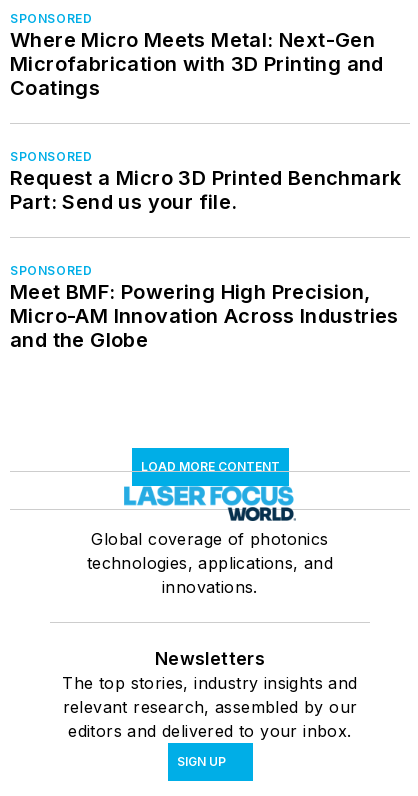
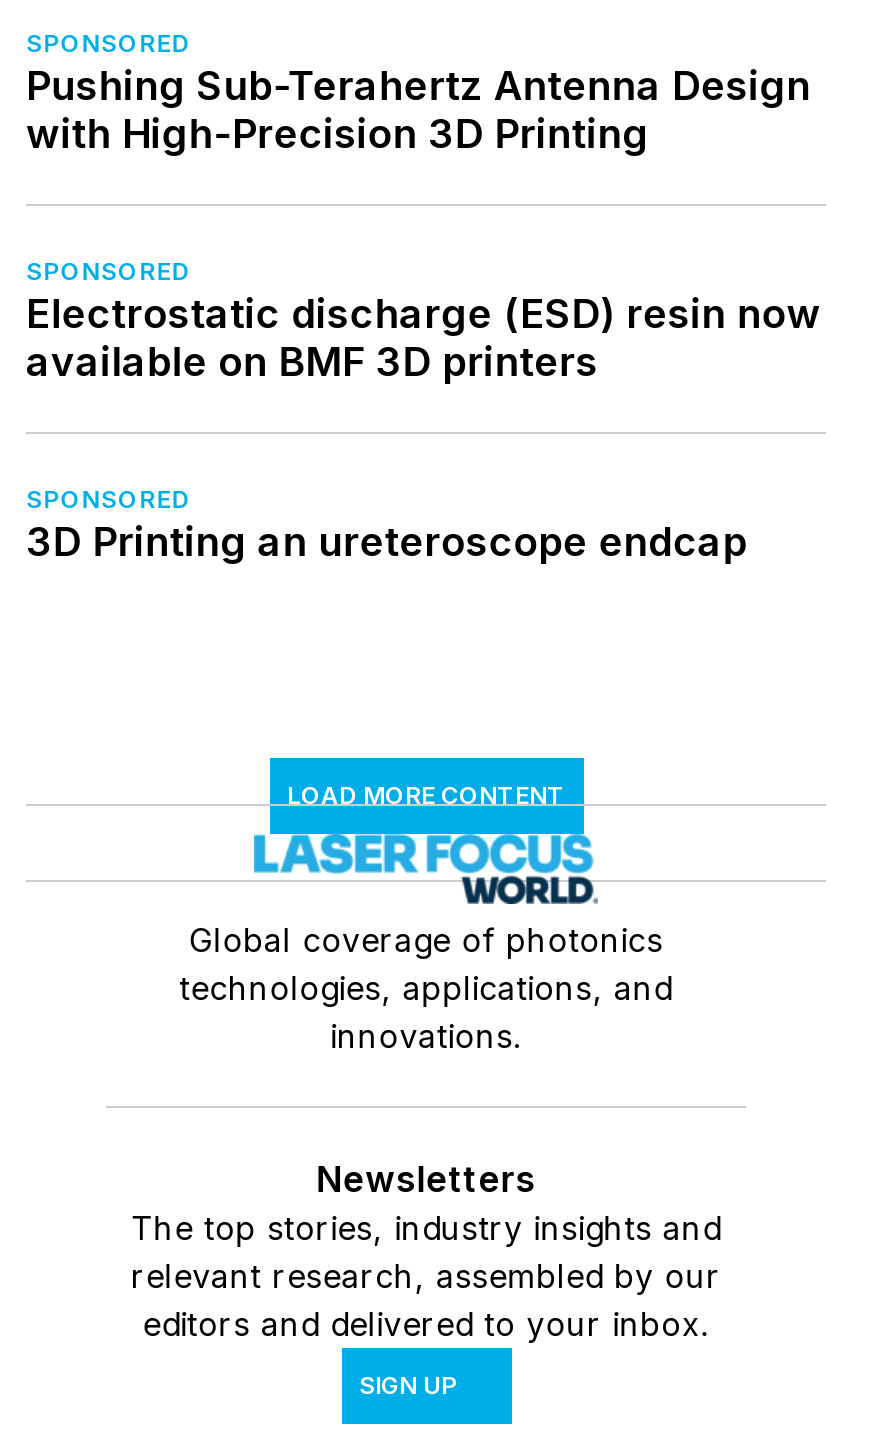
[10,28,384,100] Where Micro Meets Metal: Next-Gen | Microfabrication with 3D Printing and | Coatings -> [26,62,815,158] Pushing Sub-Terahertz Antenna Design | with High-Precision 3D Printing
[10,166,401,214] Request a Micro 3D Printed Benchmark | Part: Send us your file. -> [26,290,821,386] Electrostatic discharge (ESD) resin now | available on BMF 3D printers
[10,280,400,352] Meet BMF: Powering High Precision, | Micro-AM Innovation Across Industries | and the Globe -> [26,518,747,566] 3D Printing an ureteroscope endcap

